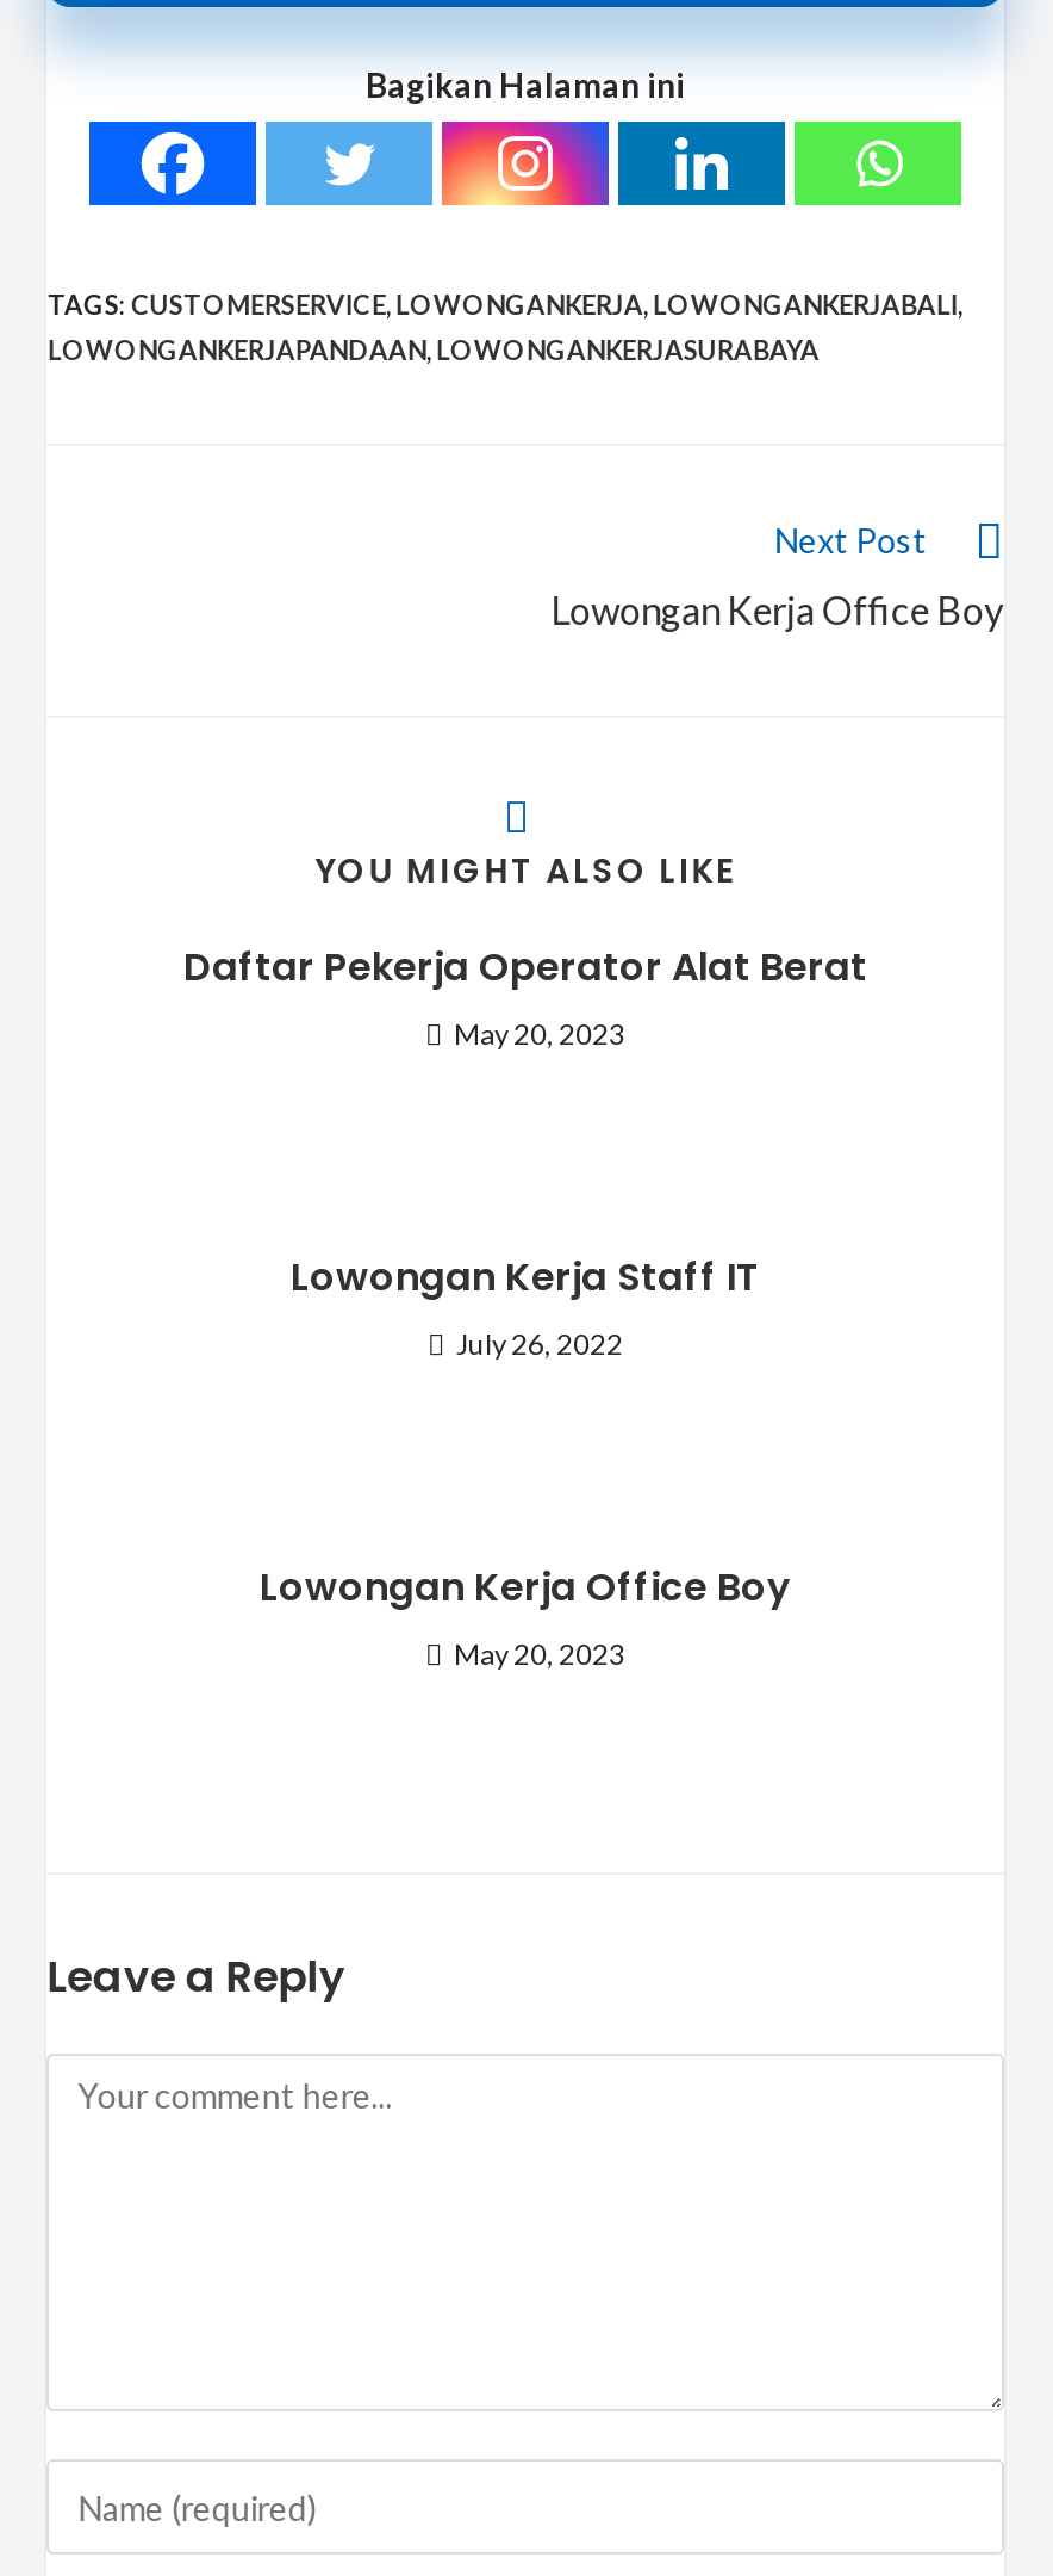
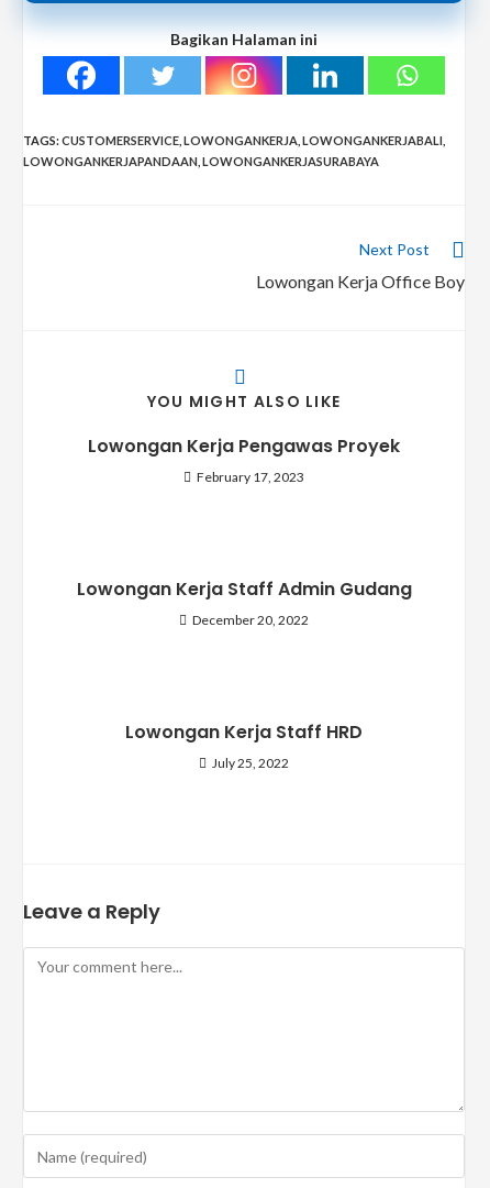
[183,940,867,1052] Daftar Pekerja Operator Alat Berat | May 20, 2023 -> [88,433,400,485] Lowongan Kerja Pengawas Proyek | February 17, 2023
[291,1250,760,1362] Lowongan Kerja Staff IT | July 26, 2022 -> [76,576,411,628] Lowongan Kerja Staff Admin Gudang | December 20, 2022
[260,1560,791,1672] Lowongan Kerja Office Boy | May 20, 2023 -> [125,719,363,771] Lowongan Kerja Staff HRD | July 25, 2022

